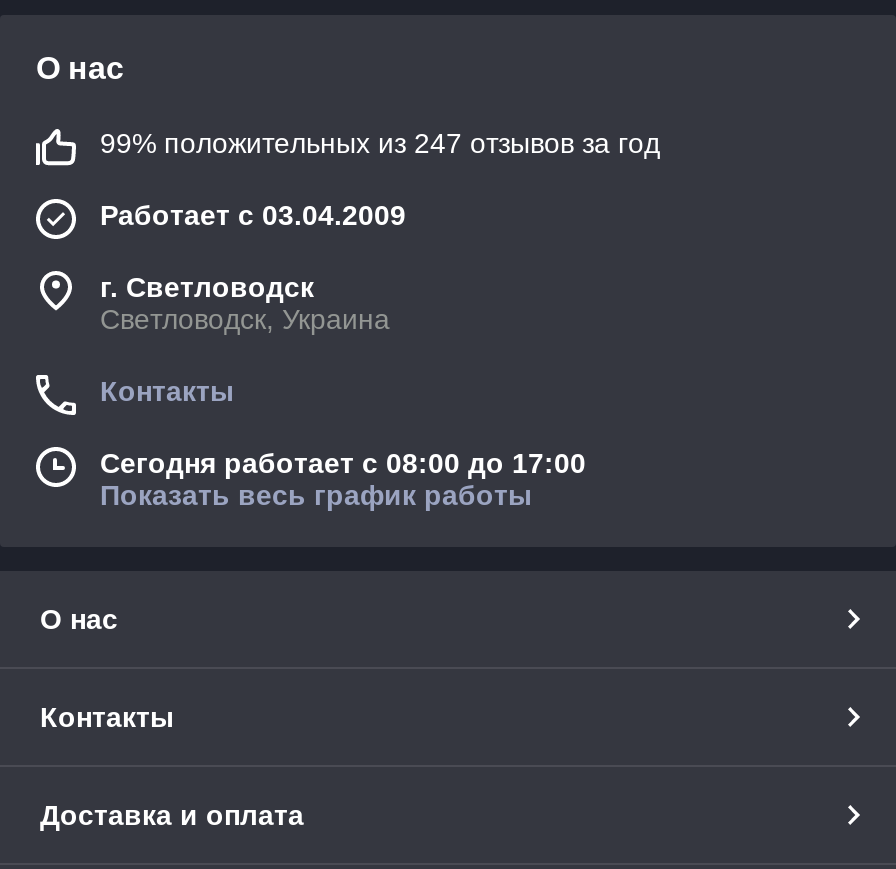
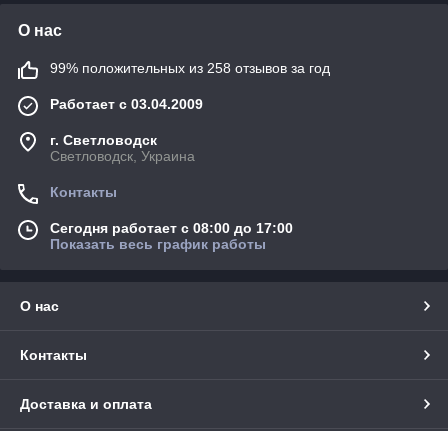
[100,128,660,160] 99% положительных из 247 отзывов за год -> [50,60,330,76] 99% положительных из 258 отзывов за год

